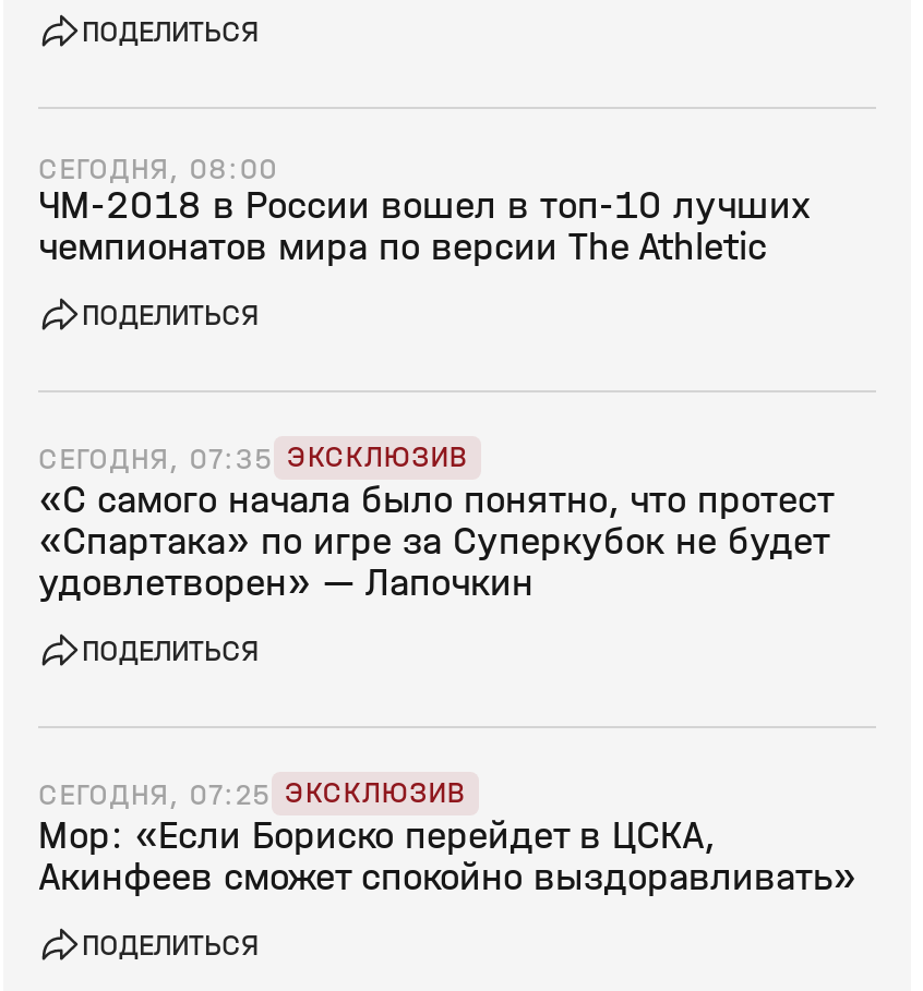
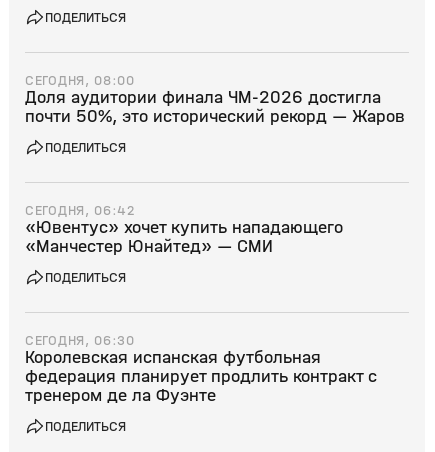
[38,183,811,270] ЧМ‑2018 в России вошел в топ‑10 лучших | чемпионатов мира по версии The Athletic -> [25,87,405,127] Доля аудитории финала ЧМ-2026 достигла | почти 50%, это исторический рекорд — Жаров
[38,438,835,606] СЕГОДНЯ, 07:35 ЭКСКЛЮЗИВ | «С самого начала было понятно, что протест | «Спартака» по игре за Суперкубок не будет | удовлетворен» — Лапочкин -> [25,202,343,257] СЕГОДНЯ, 06:42 | «Ювентус» хочет купить нападающего | «Манчестер Юнайтед» — СМИ
[38,774,856,901] СЕГОДНЯ, 07:25 ЭКСКЛЮЗИВ | Мор: «Если Бориско перейдет в ЦСКА, | Акинфеев сможет спокойно выздоравливать» -> [25,332,377,406] СЕГОДНЯ, 06:30 | Королевская испанская футбольная | федерация планирует продлить контракт с | тренером де ла Фуэнте

